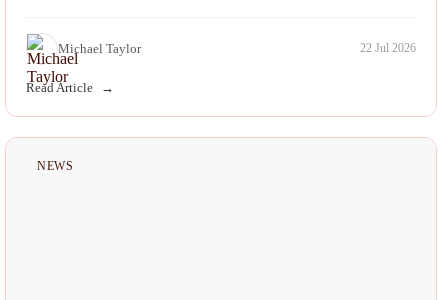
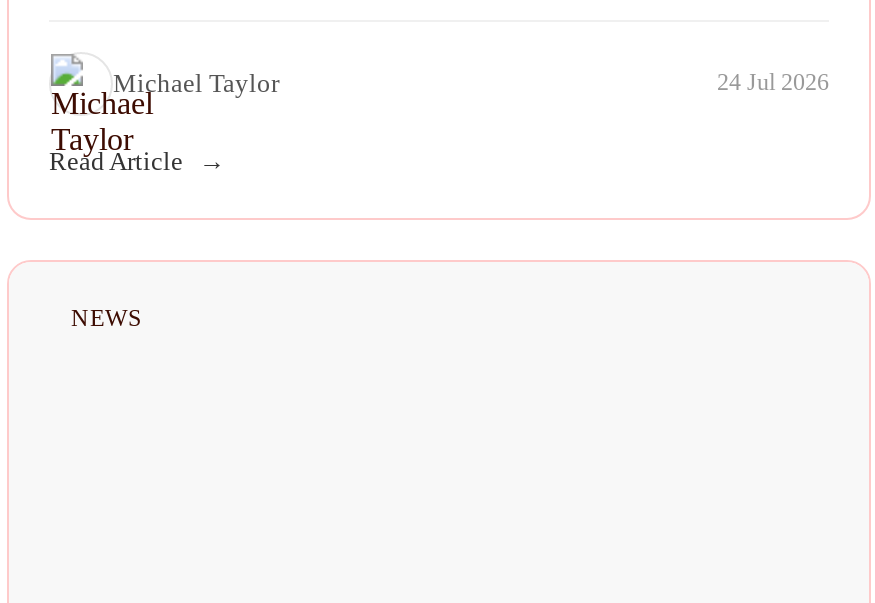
[360,41,416,55] 22 Jul 2026 -> [717,68,829,96] 24 Jul 2026

